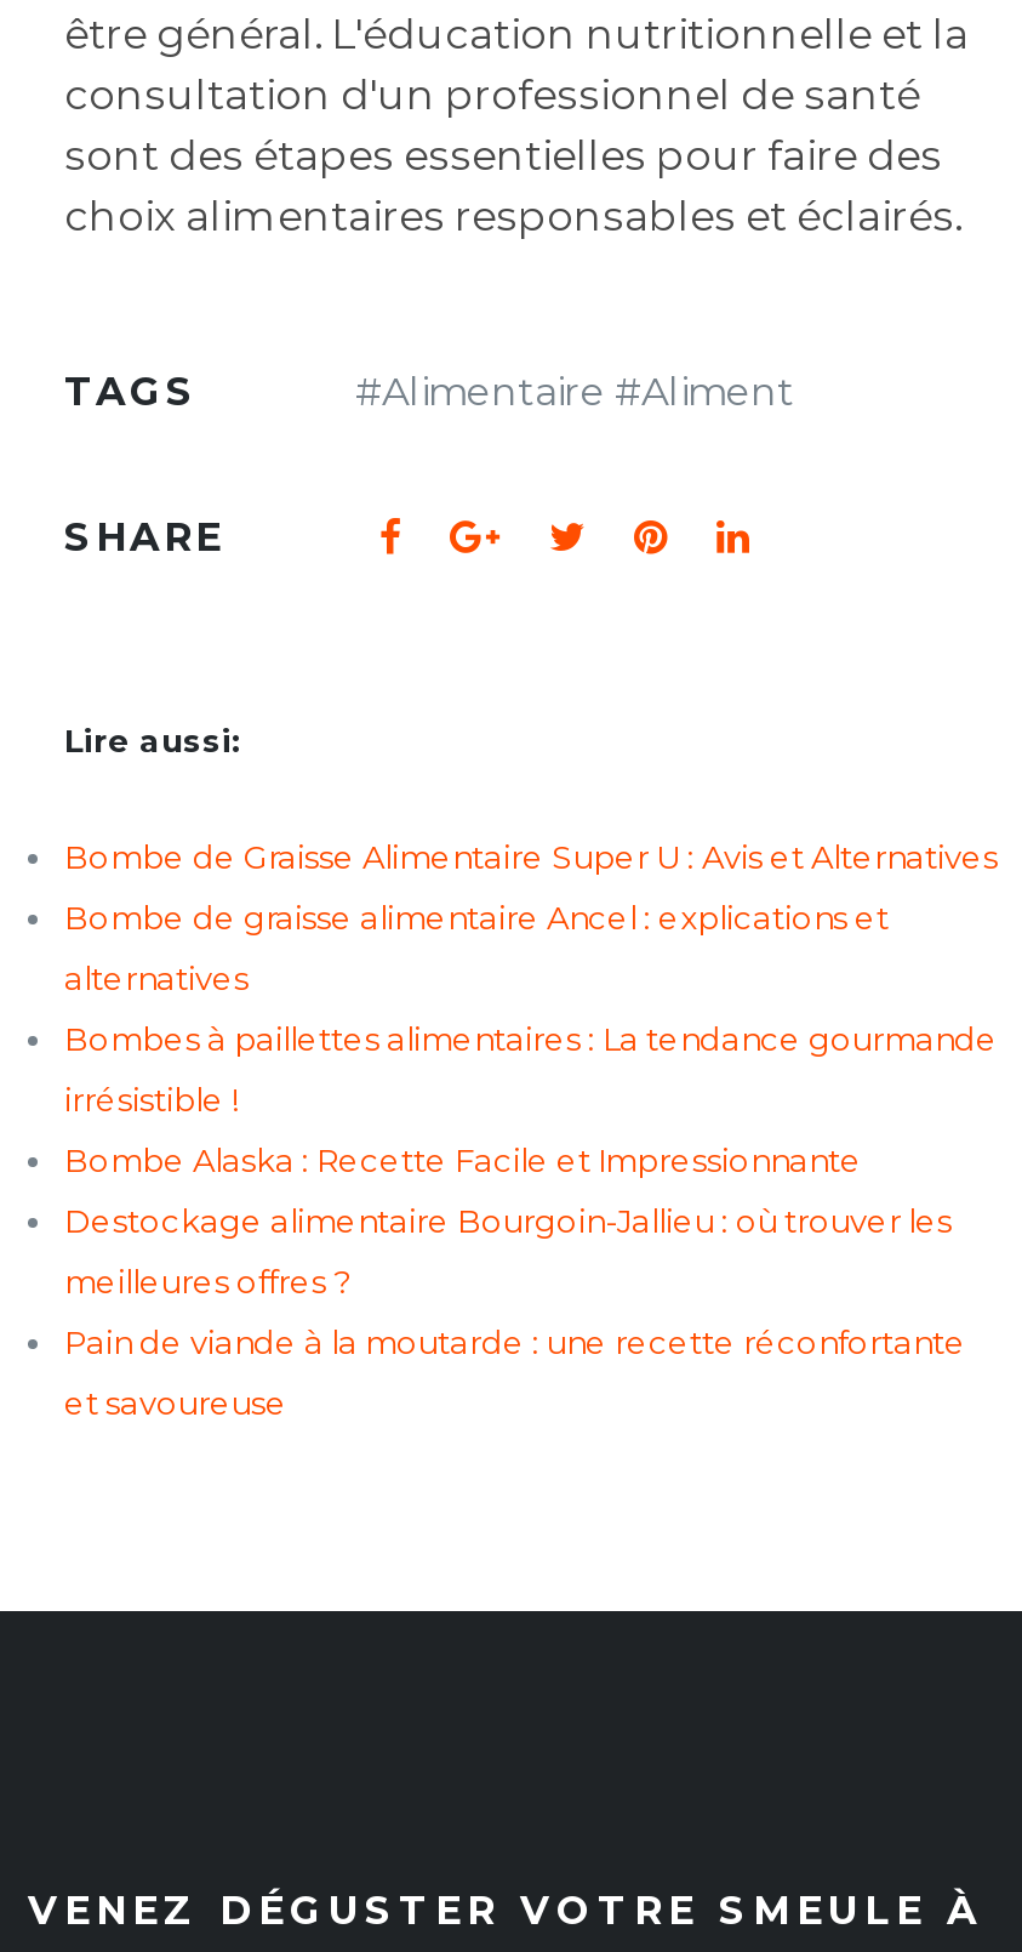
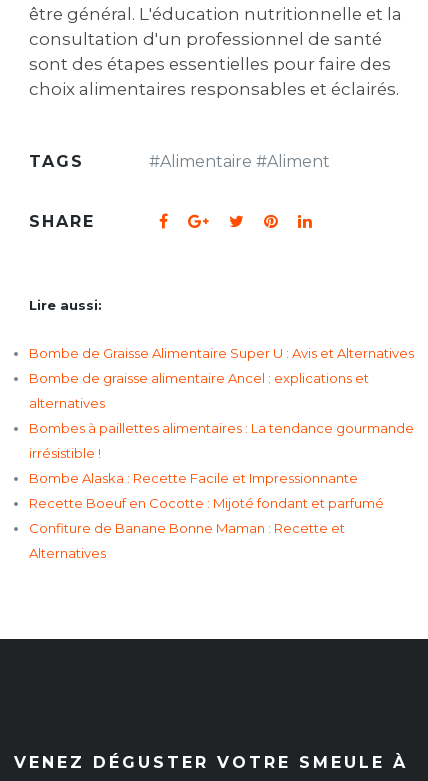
[64,1202,966,1423] Destockage alimentaire Bourgoin-Jallieu : où trouver les | meilleures offres ? | Pain de viande à la moutarde : une recette réconfortante | et savoureuse -> [29,495,384,561] Recette Boeuf en Cocotte : Mijoté fondant et parfumé | Confiture de Banane Bonne Maman : Recette et | Alternatives

